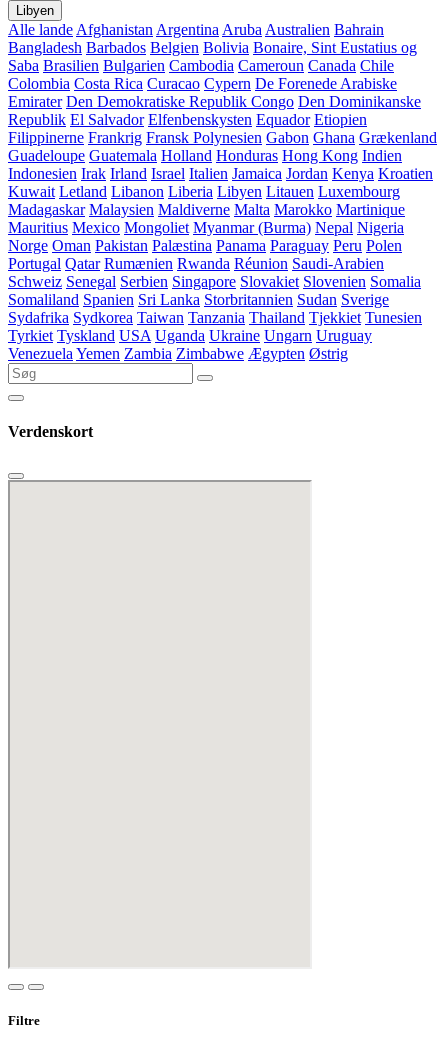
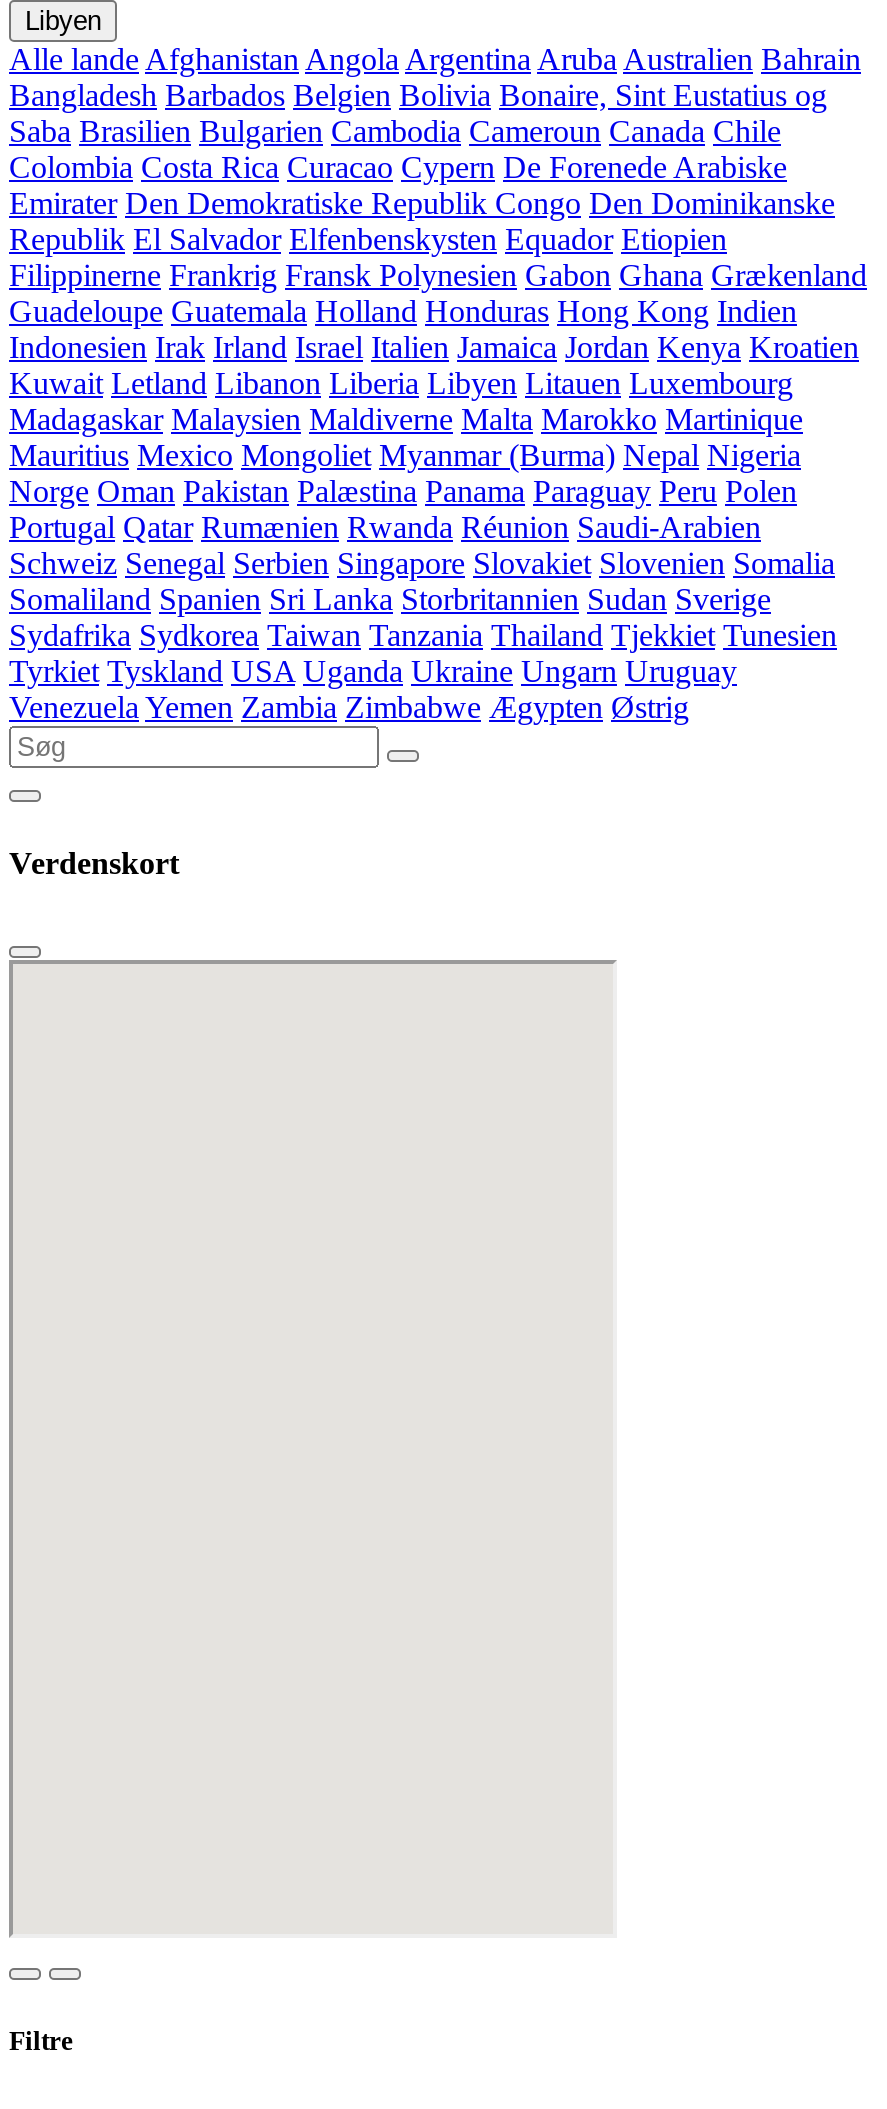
[8,21,384,38] Alle lande Afghanistan Argentina Aruba Australien Bahrain -> [9,41,861,75] Alle lande Afghanistan Angola Argentina Aruba Australien Bahrain

